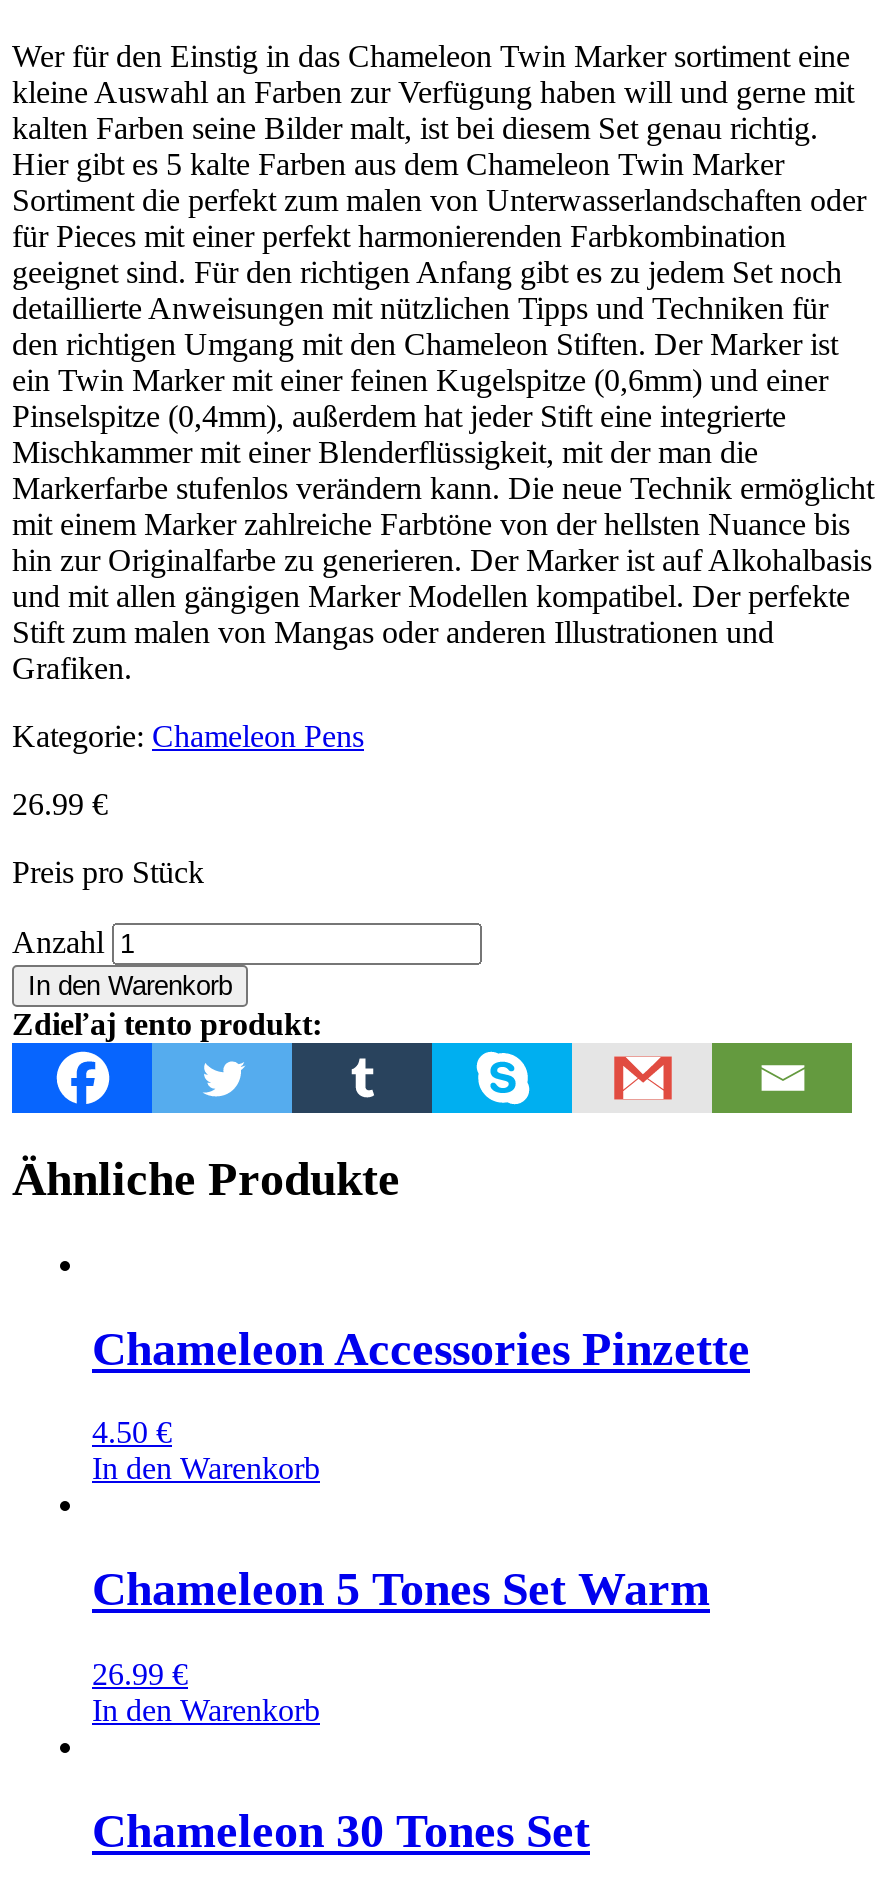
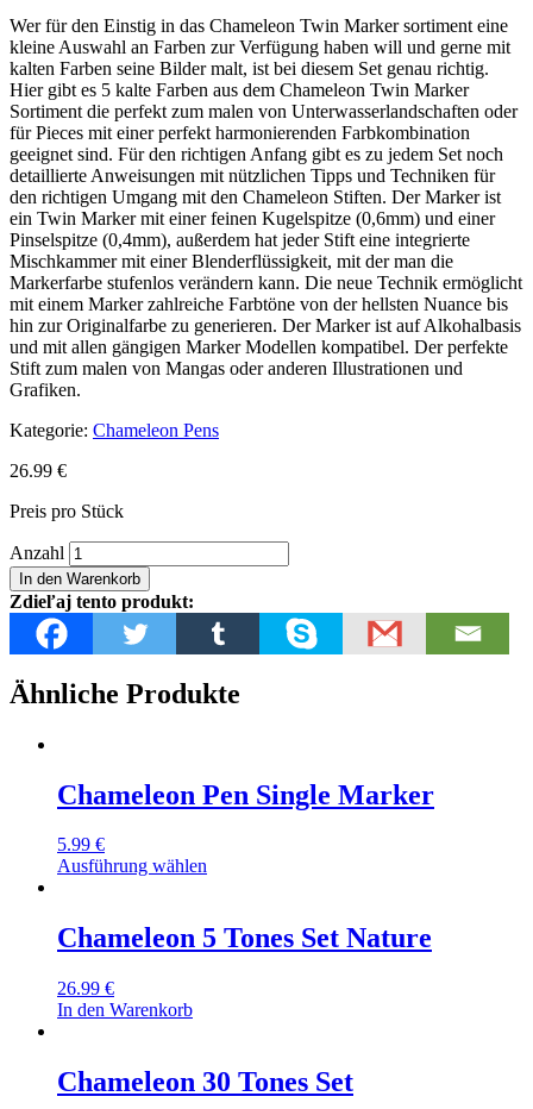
[92,1322,750,1374] Chameleon Accessories Pinzette -> [57,779,434,810] Chameleon Pen Single Marker
[92,1416,320,1486] 4.50 € | In den Warenkorb -> [57,835,207,876] 5.99 € | Ausführung wählen
[92,1564,710,1616] Chameleon 5 Tones Set Warm -> [57,923,432,953] Chameleon 5 Tones Set Nature

